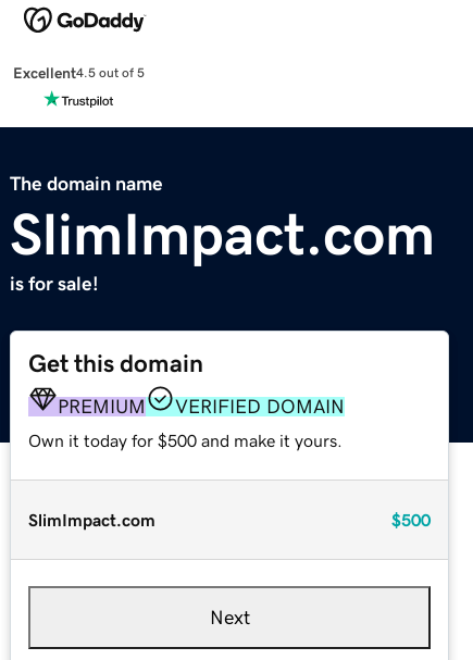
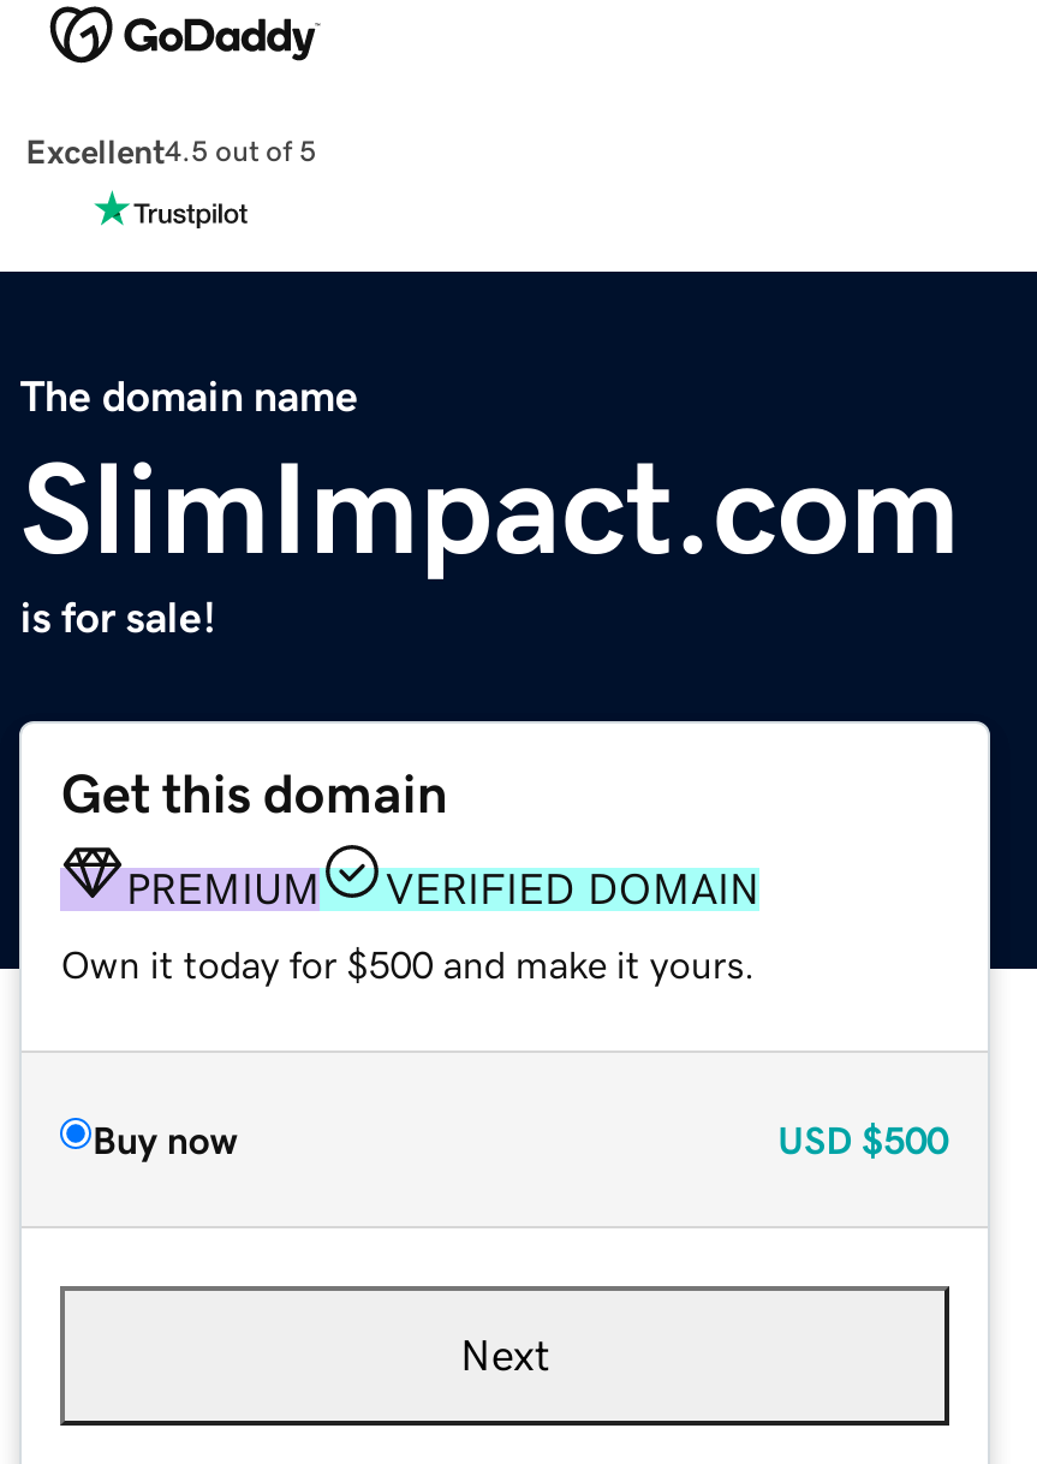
[29,511,430,528] SlimImpact.com | $500 -> [92,1119,948,1158] Buy now | USD $500

